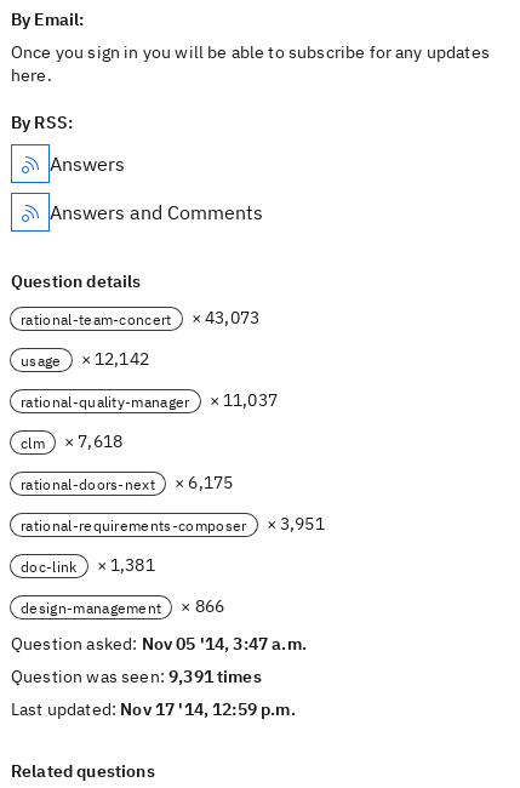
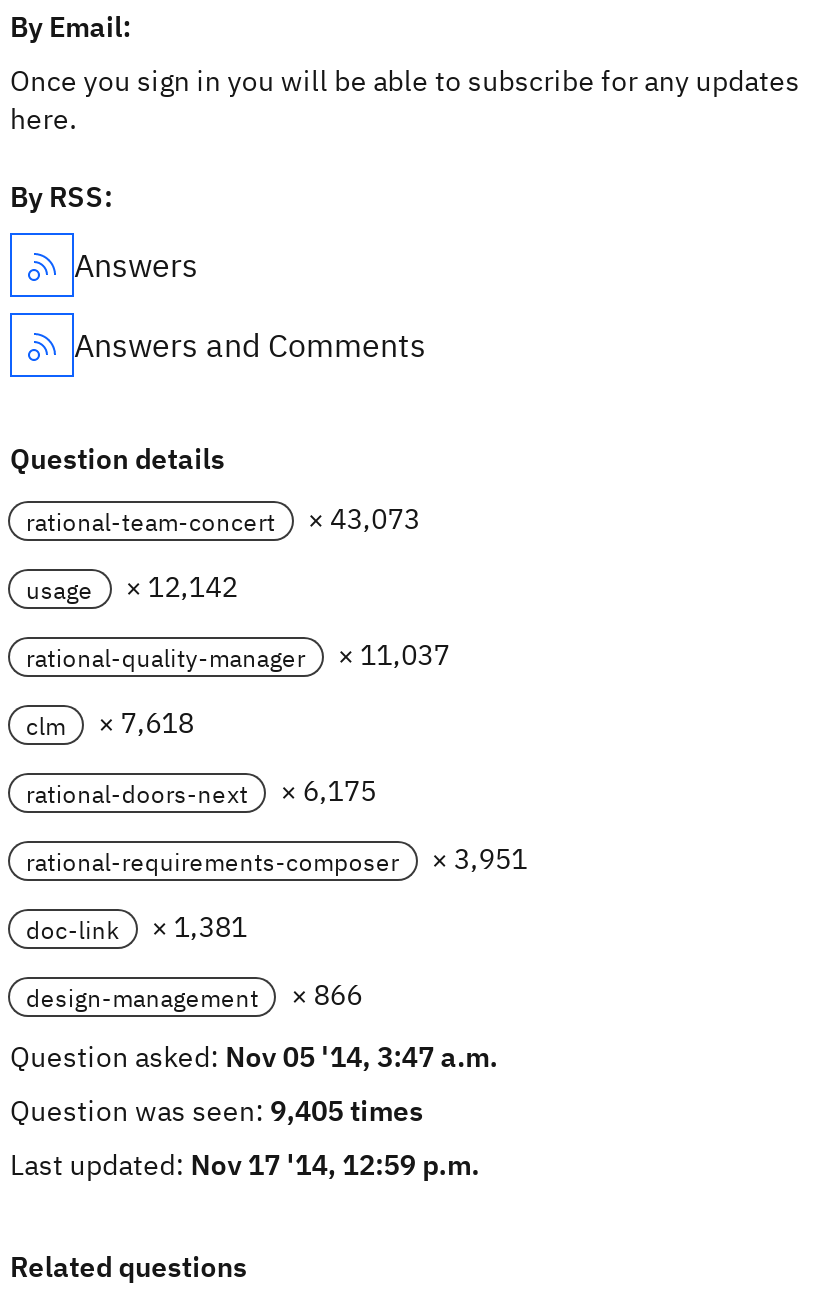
[11,666,262,687] Question was seen: 9,391 times -> [10,1093,424,1129] Question was seen: 9,405 times

